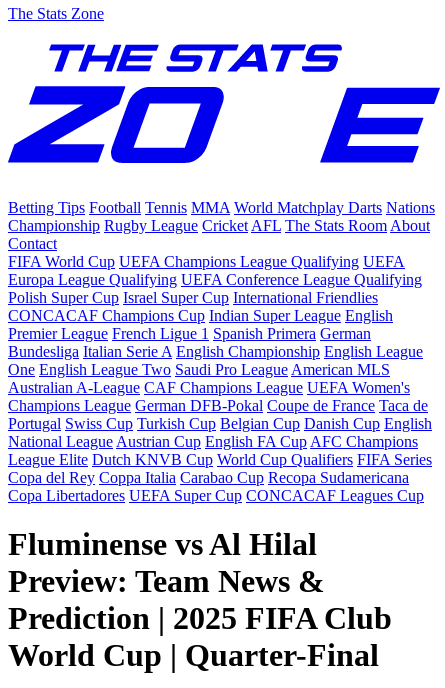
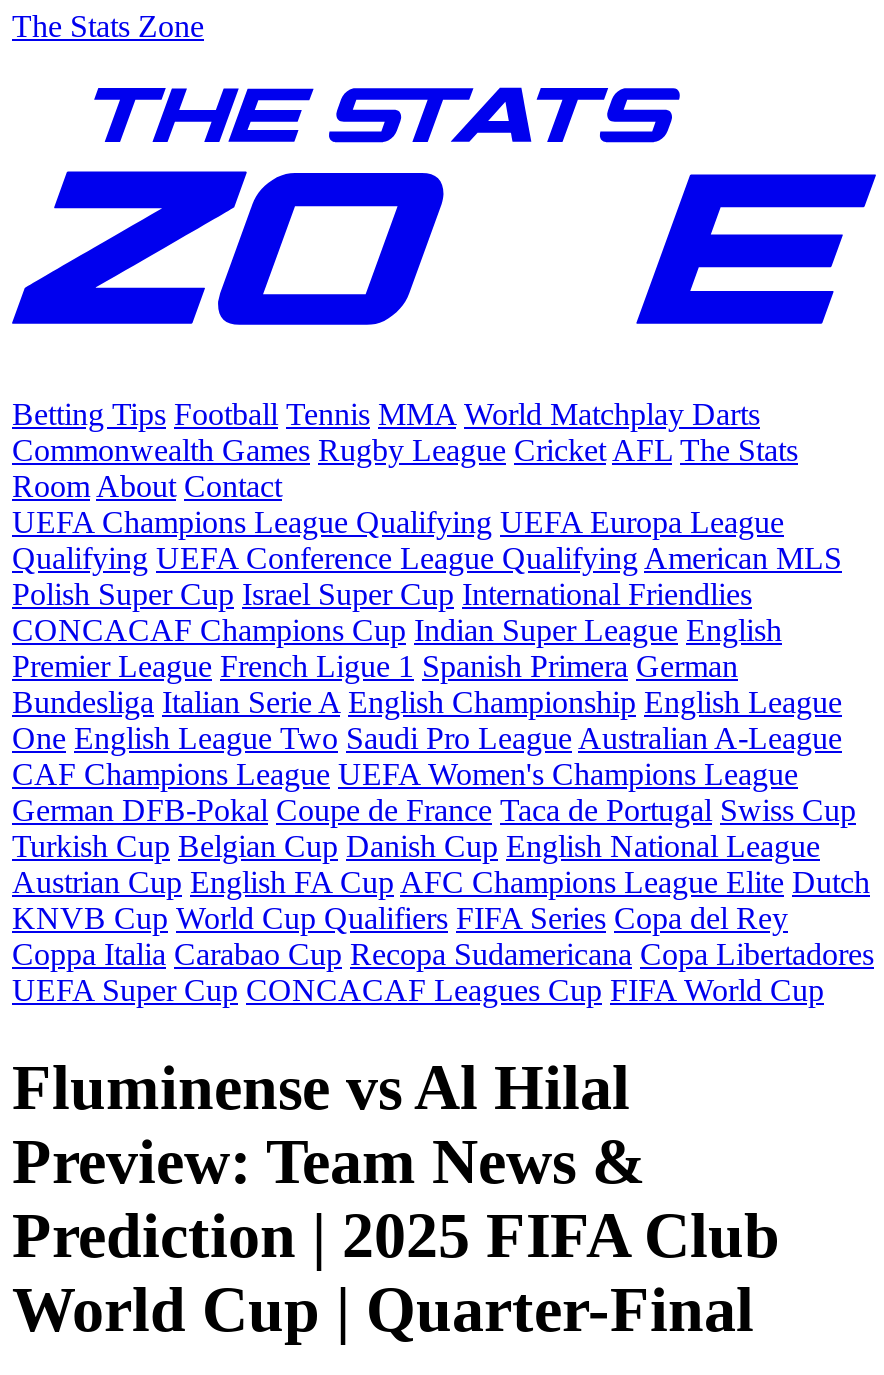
[8,198,435,287] Betting Tips Football Tennis MMA World Matchplay Darts Nations | Championship Rugby League Cricket AFL The Stats Room About | Contact | FIFA World Cup UEFA Champions League Qualifying UEFA | Europa League Qualifying UEFA Conference League Qualifying -> [12,396,842,574] Betting Tips Football Tennis MMA World Matchplay Darts | Commonwealth Games Rugby League Cricket AFL The Stats | Room About Contact | UEFA Champions League Qualifying UEFA Europa League | Qualifying UEFA Conference League Qualifying American MLS
[8,360,432,503] One English League Two Saudi Pro League American MLS | Australian A-League CAF Champions League UEFA Women's | Champions League German DFB-Pokal Coupe de France Taca de | Portugal Swiss Cup Turkish Cup Belgian Cup Danish Cup English | National League Austrian Cup English FA Cup AFC Champions | League Elite Dutch KNVB Cup World Cup Qualifiers FIFA Series | Copa del Rey Coppa Italia Carabao Cup Recopa Sudamericana | Copa Libertadores UEFA Super Cup CONCACAF Leagues Cup -> [12,720,874,1006] One English League Two Saudi Pro League Australian A-League | CAF Champions League UEFA Women's Champions League | German DFB-Pokal Coupe de France Taca de Portugal Swiss Cup | Turkish Cup Belgian Cup Danish Cup English National League | Austrian Cup English FA Cup AFC Champions League Elite Dutch | KNVB Cup World Cup Qualifiers FIFA Series Copa del Rey | Coppa Italia Carabao Cup Recopa Sudamericana Copa Libertadores | UEFA Super Cup CONCACAF Leagues Cup FIFA World Cup

